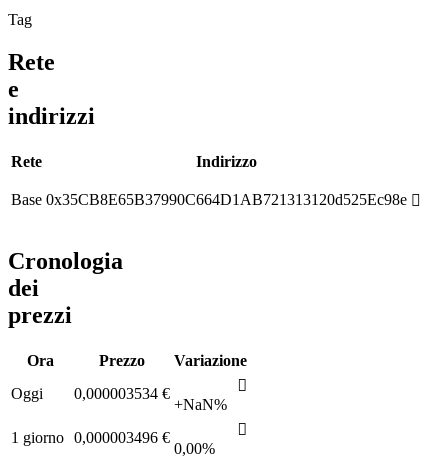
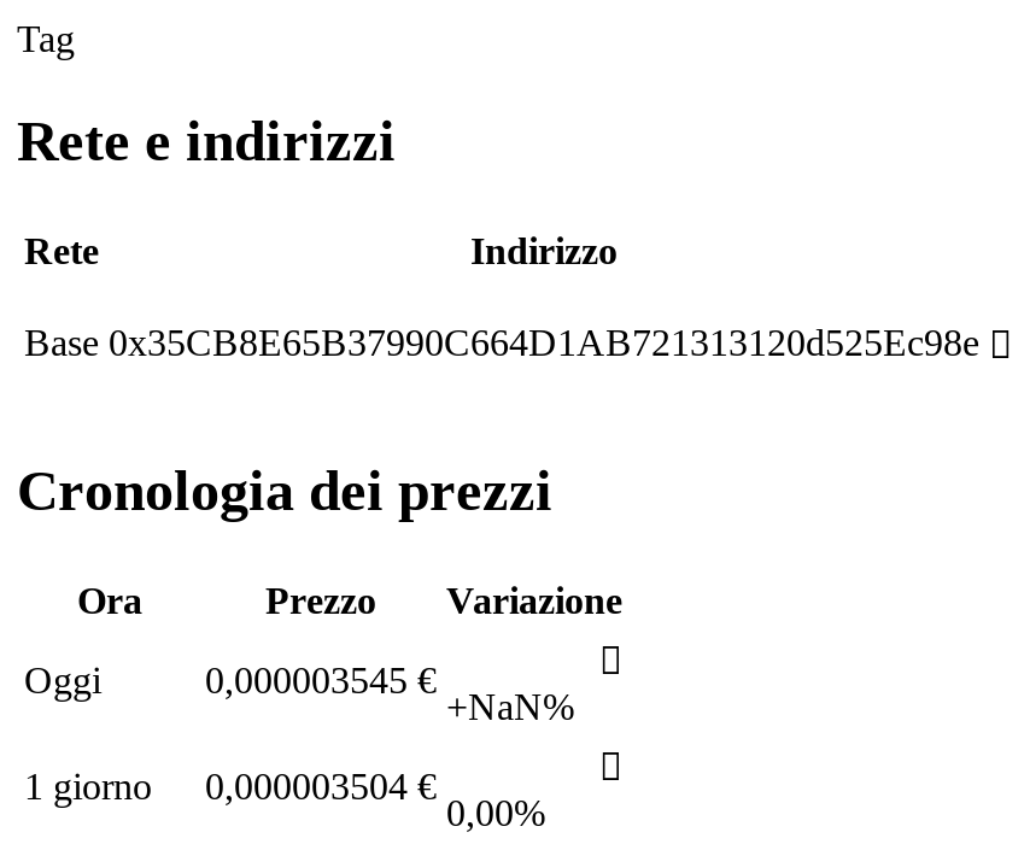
[74,384,170,401] 0,000003534 € -> [205,658,437,699] 0,000003545 €
[11,428,170,445] 1 giorno 0,000003496 € -> [24,764,437,805] 1 giorno | 0,000003504 €

